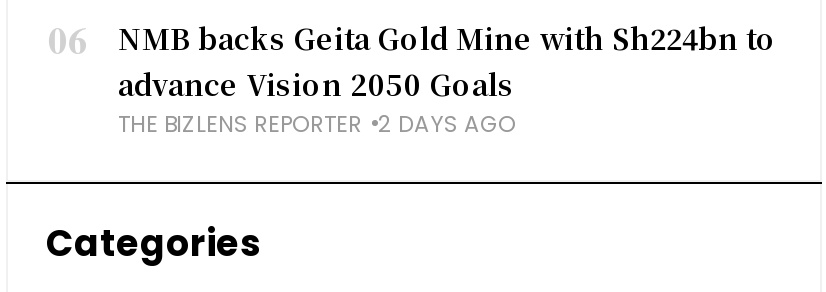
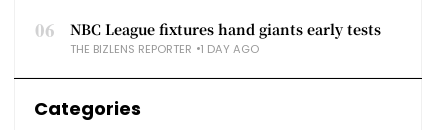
[118,18,776,140] NMB backs Geita Gold Mine with Sh224bn to | advance Vision 2050 Goals | THE BIZLENS REPORTER 2 DAYS AGO -> [70,19,381,57] NBC League fixtures hand giants early tests | THE BIZLENS REPORTER 1 DAY AGO

